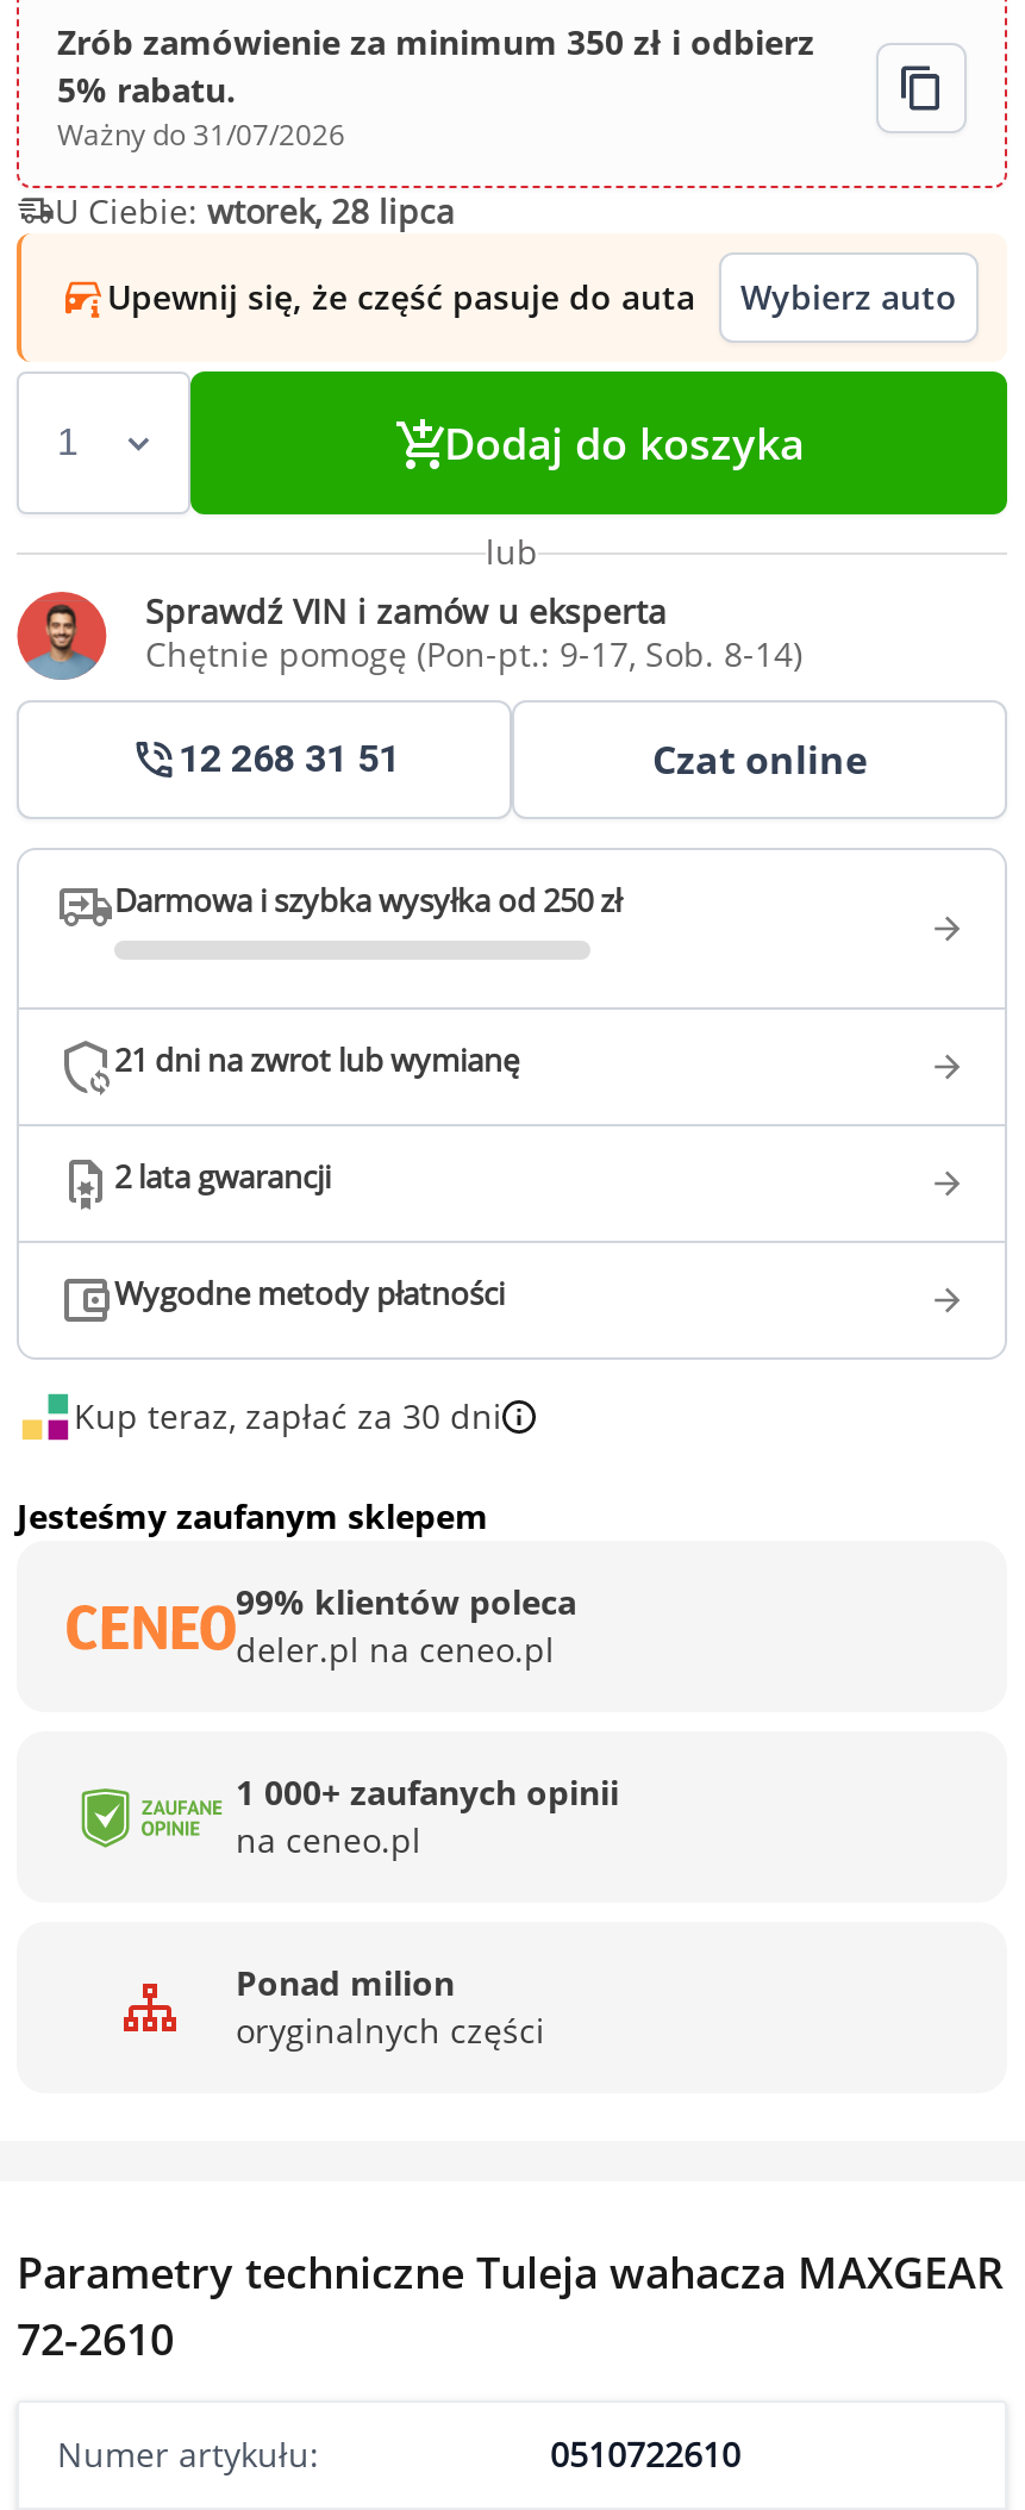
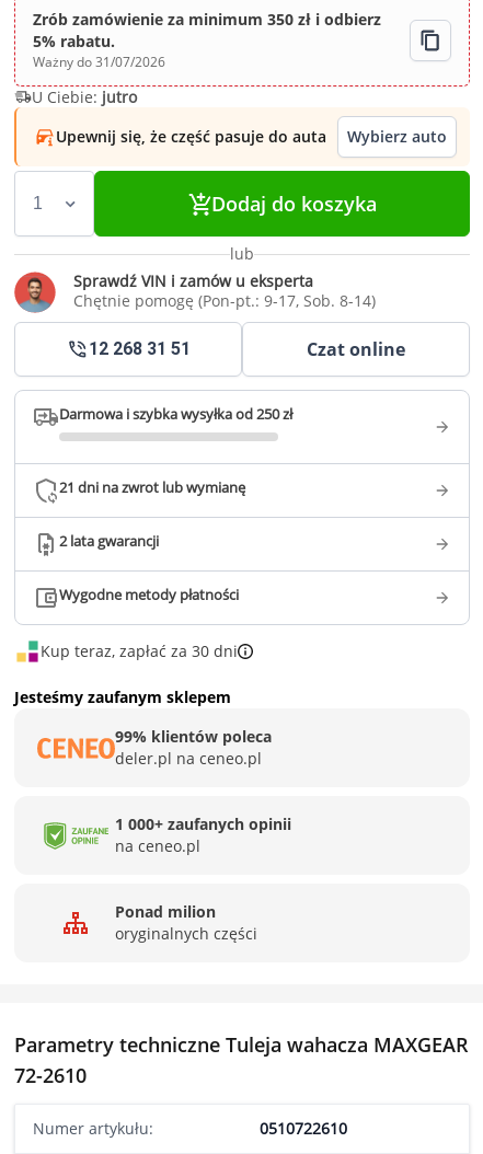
[55,188,455,233] U Ciebie:wtorek, 28 lipca -> [32,86,137,107] U Ciebie:jutro

